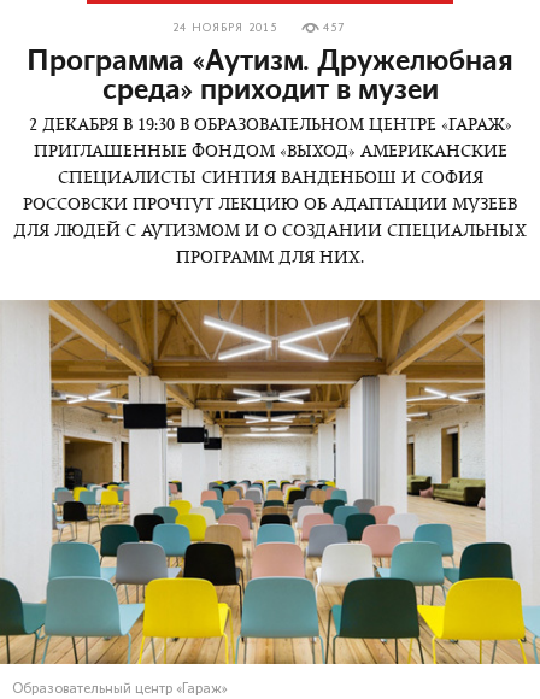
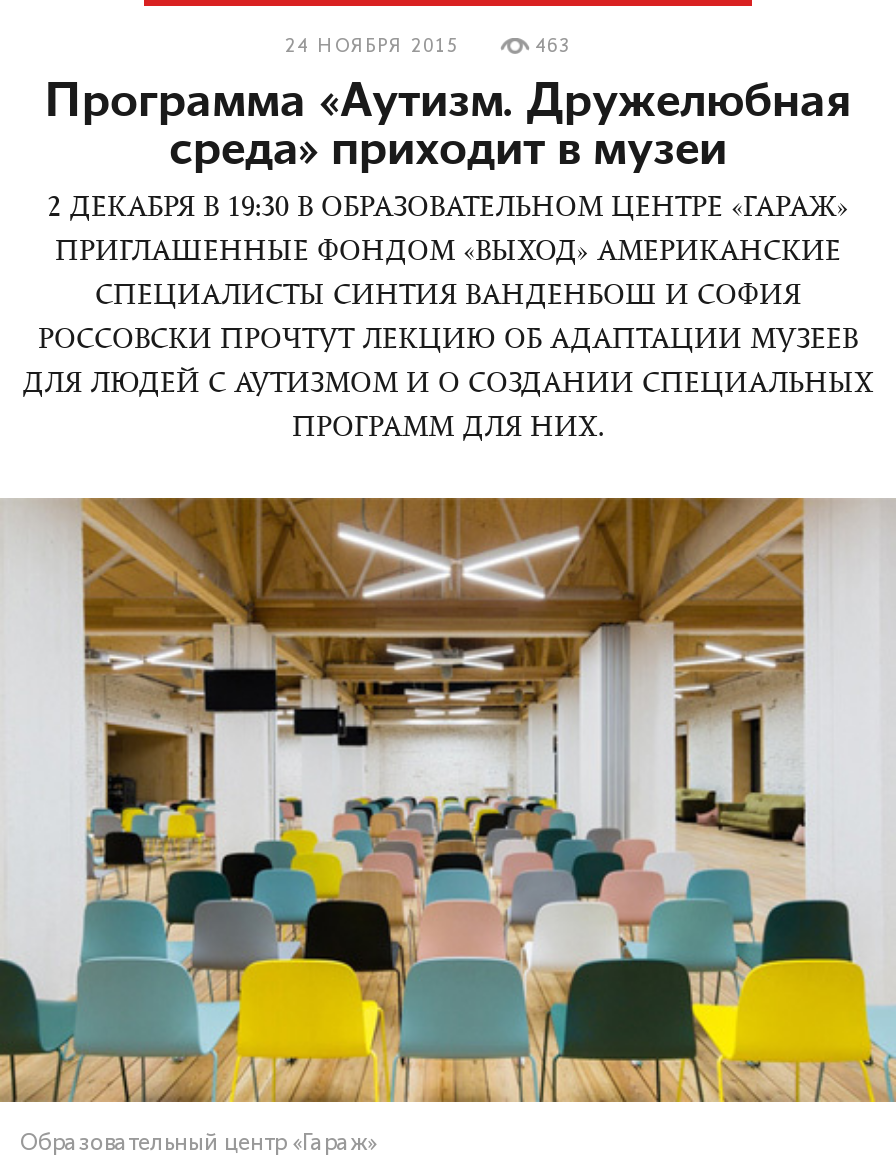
[322,22,344,35] 457 -> [535,36,571,58] 463

